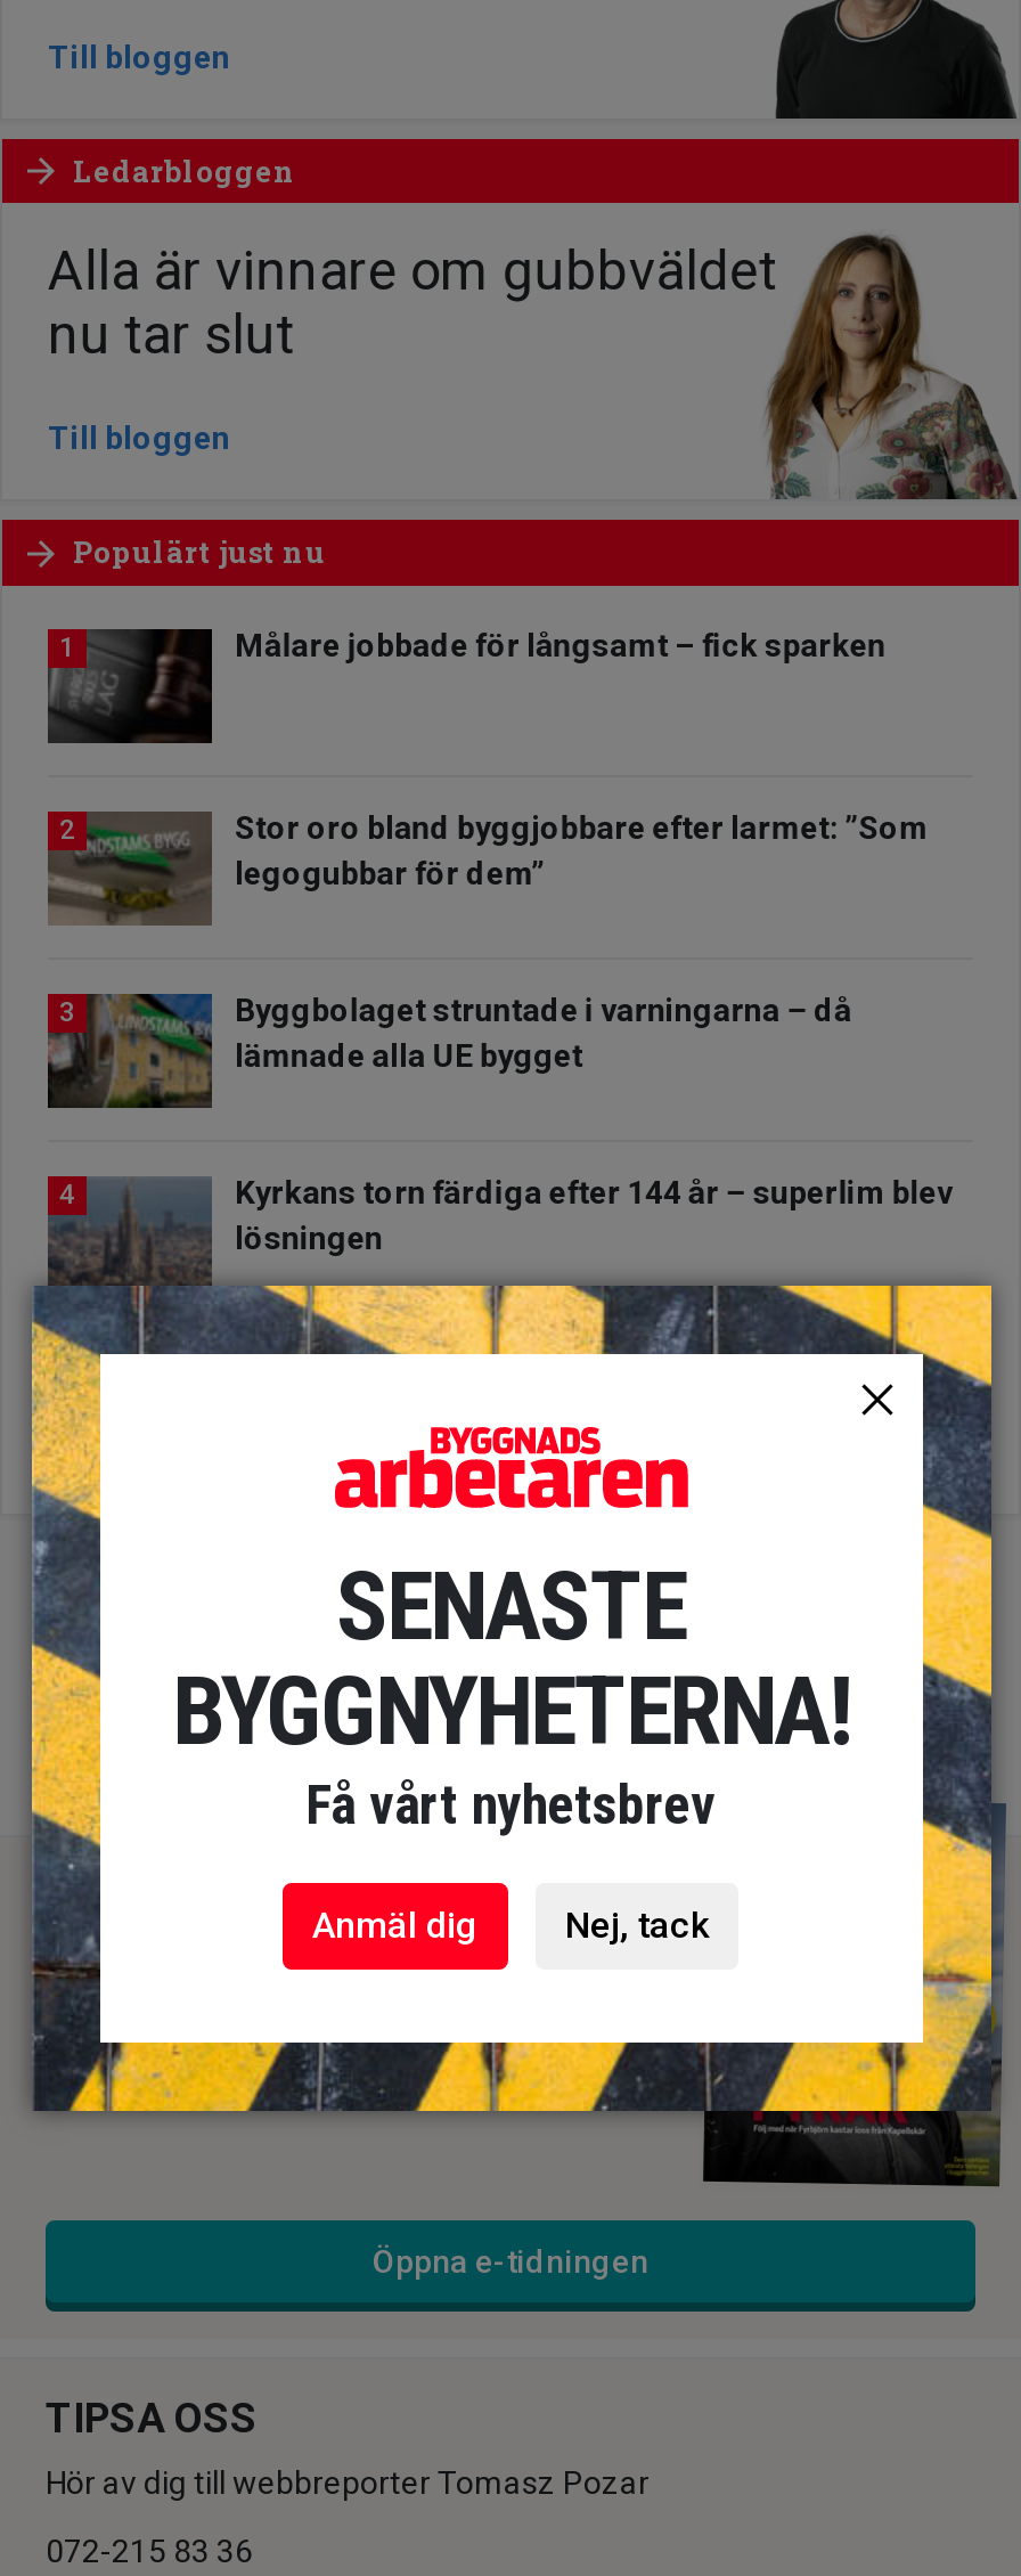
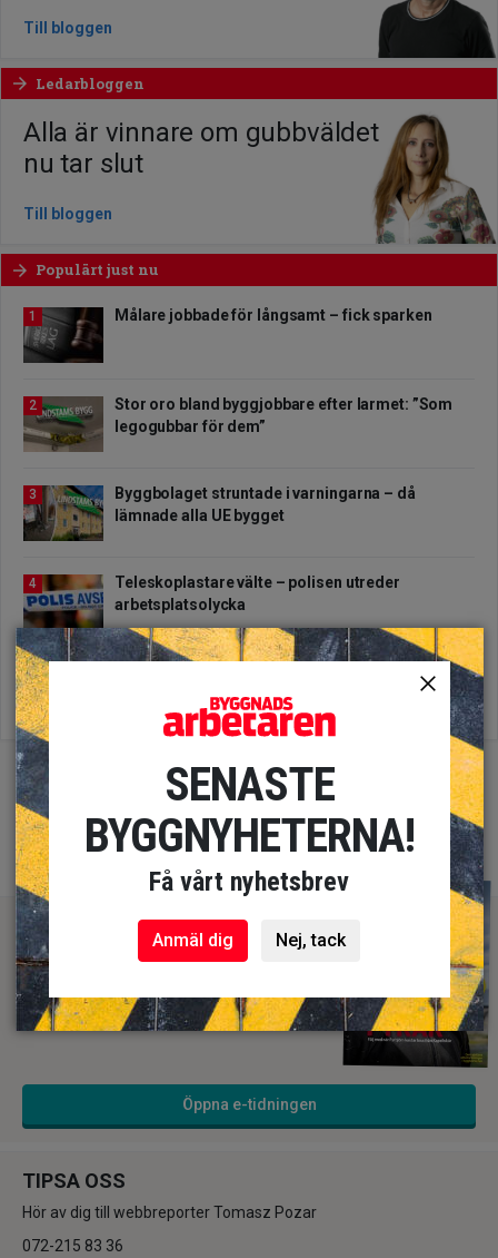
[50,1173,952,1283] [image] | Kyrkans torn färdiga efter 144 år – superlim blev | lösningen -> [24,573,400,628] [image] | Teleskoplastare välte – polisen utreder | arbetsplatsolycka

